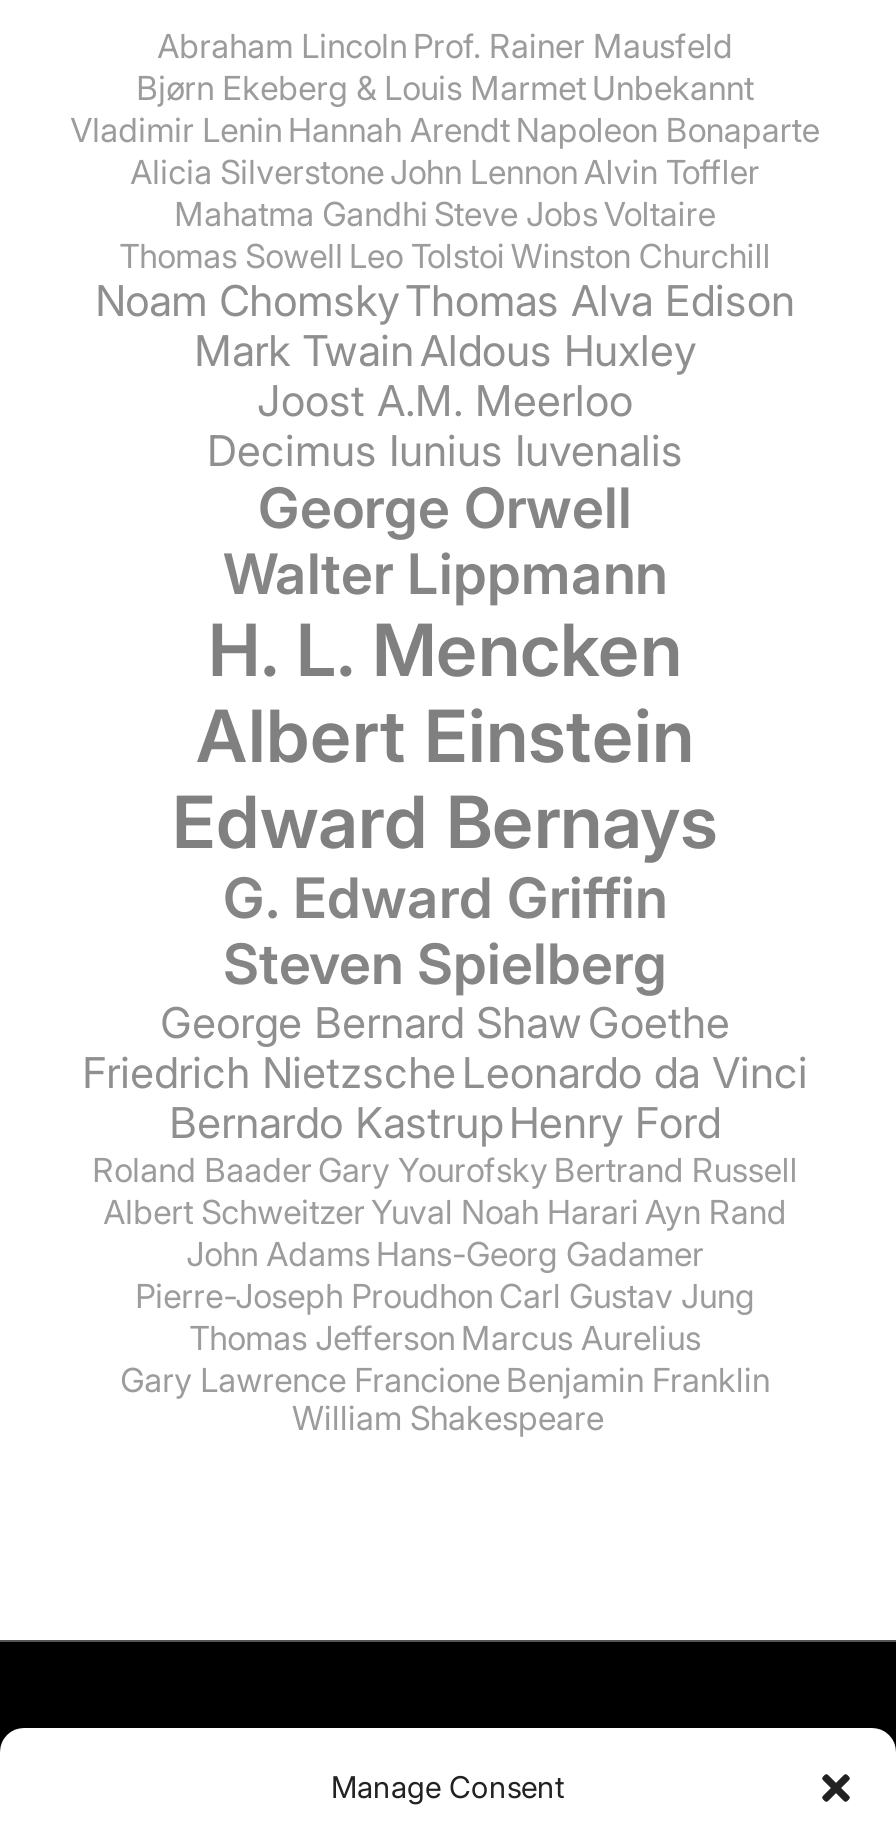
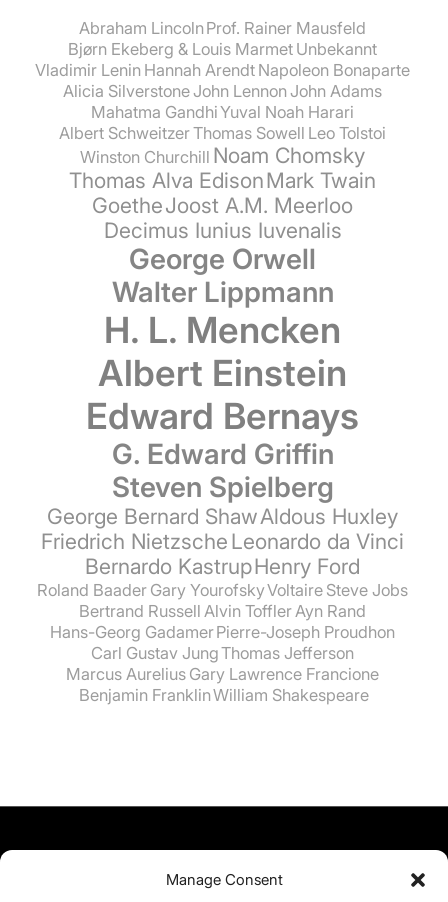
[95,153,795,427] Alicia Silverstone John Lennon Alvin Toffler | Mahatma Gandhi Steve Jobs Voltaire | Thomas Sowell Leo Tolstoi Winston Churchill | Noam Chomsky Thomas Alva Edison | Mark Twain Aldous Huxley | Joost A.M. Meerloo -> [59,81,386,218] Alicia Silverstone John Lennon John Adams | Mahatma Gandhi Yuval Noah Harari | Albert Schweitzer Thomas Sowell Leo Tolstoi | Winston Churchill Noam Chomsky | Thomas Alva Edison Mark Twain | Goethe Joost A.M. Meerloo
[160,997,730,1049] George Bernard Shaw Goethe -> [47,503,398,529] George Bernard Shaw Aldous Huxley
[92,1151,798,1439] Roland Baader Gary Yourofsky Bertrand Russell | Albert Schweitzer Yuval Noah Harari Ayn Rand | John Adams Hans-Georg Gadamer | Pierre-Joseph Proudhon Carl Gustav Jung | Thomas Jefferson Marcus Aurelius | Gary Lawrence Francione Benjamin Franklin | William Shakespeare -> [37,580,408,705] Roland Baader Gary Yourofsky Voltaire Steve Jobs | Bertrand Russell Alvin Toffler Ayn Rand | Hans-Georg Gadamer Pierre-Joseph Proudhon | Carl Gustav Jung Thomas Jefferson | Marcus Aurelius Gary Lawrence Francione | Benjamin Franklin William Shakespeare

